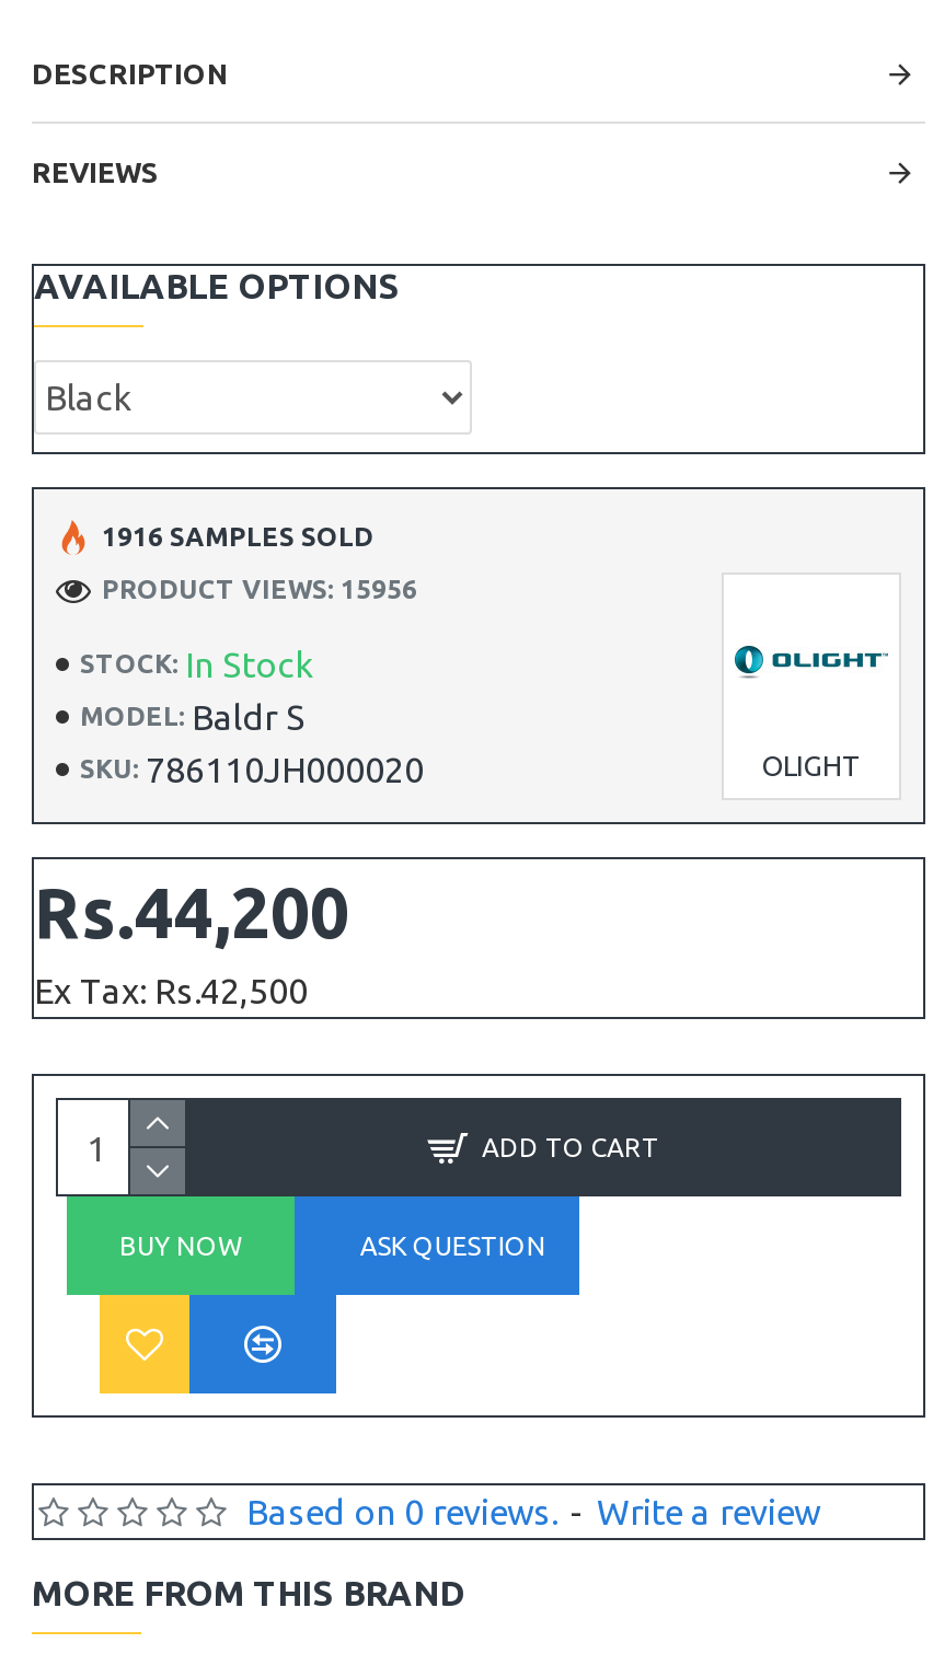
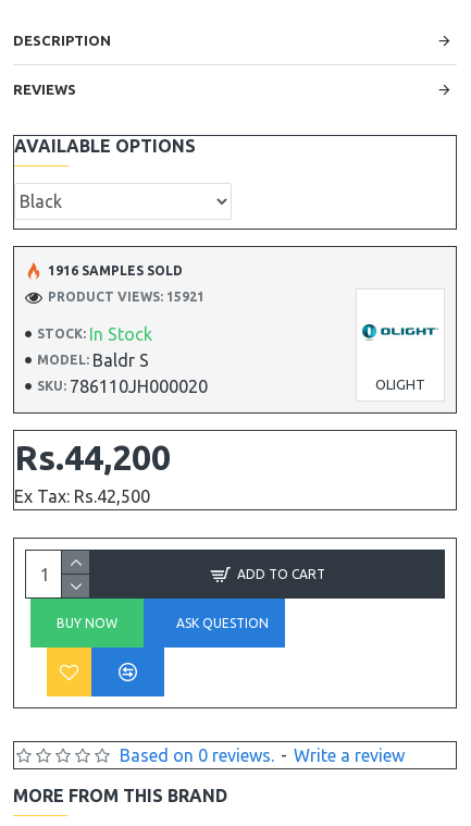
[102,575,417,603] PRODUCT VIEWS: 15956 -> [48,289,204,304] PRODUCT VIEWS: 15921

